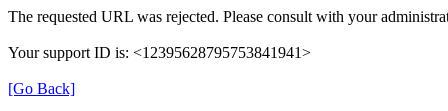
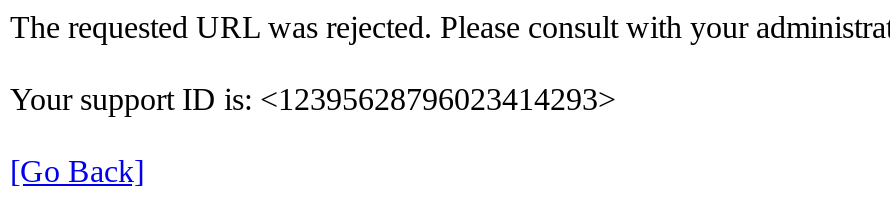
[8,44,311,61] Your support ID is: <12395628795753841941> -> [10,82,616,116] Your support ID is: <12395628796023414293>

